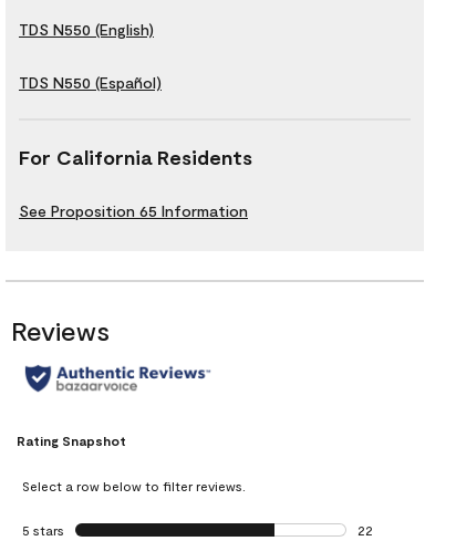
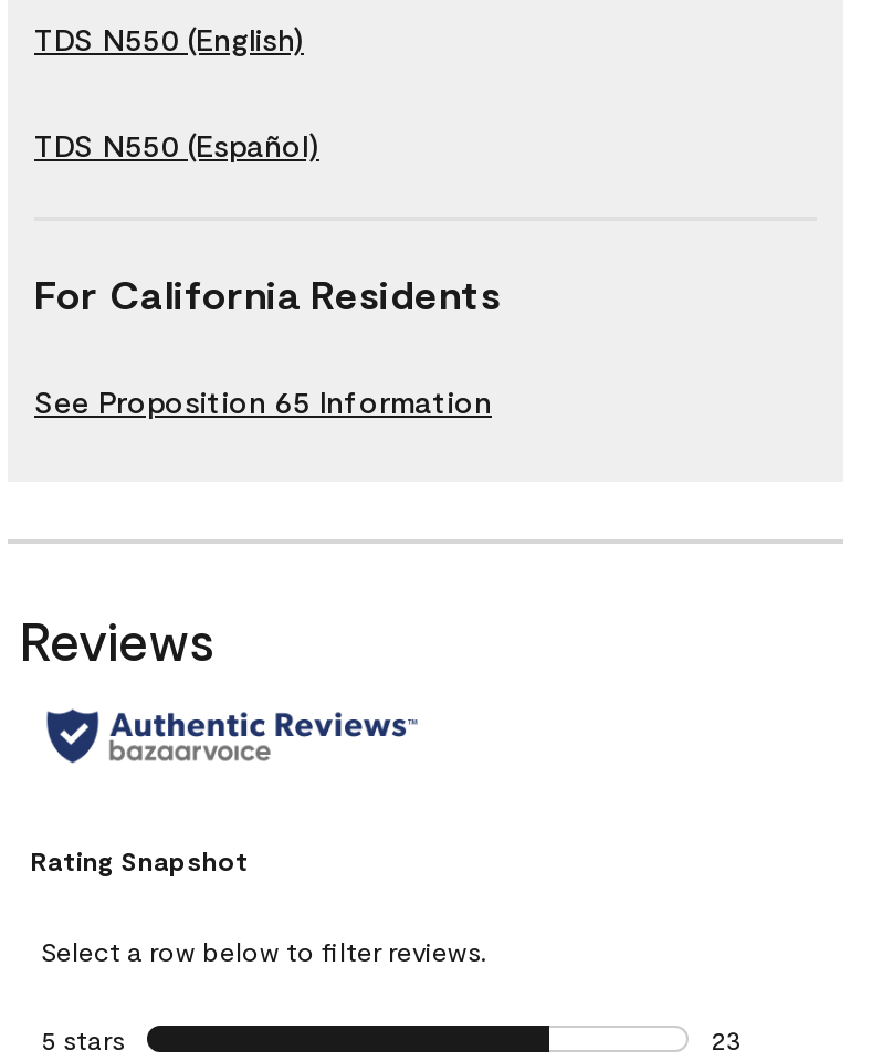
[357,522,373,537] 22 -> [711,1022,742,1053] 23

